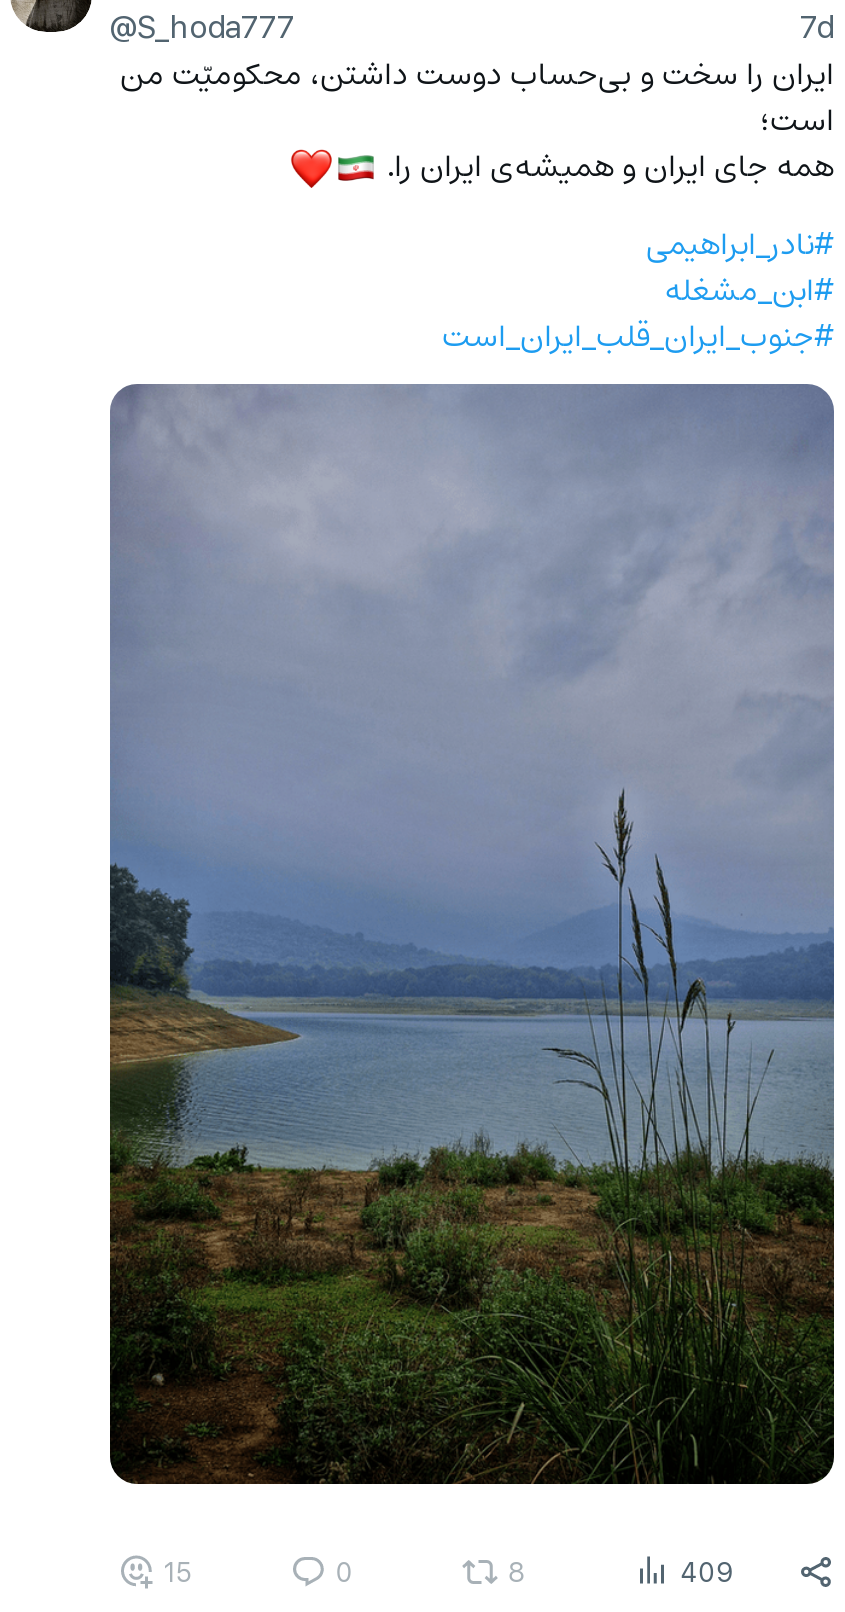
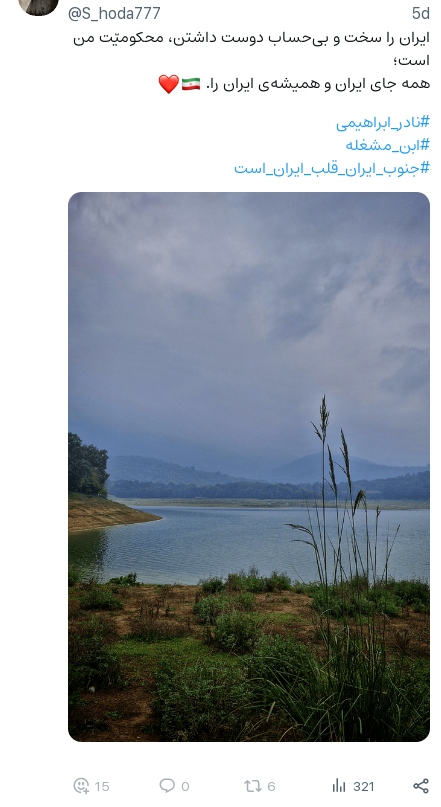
[800,4,834,46] 7d -> [412,2,430,23] 5d
[508,1552,526,1590] 8 -> [267,776,276,795] 6
[680,1552,734,1590] 409 -> [353,776,375,795] 321

